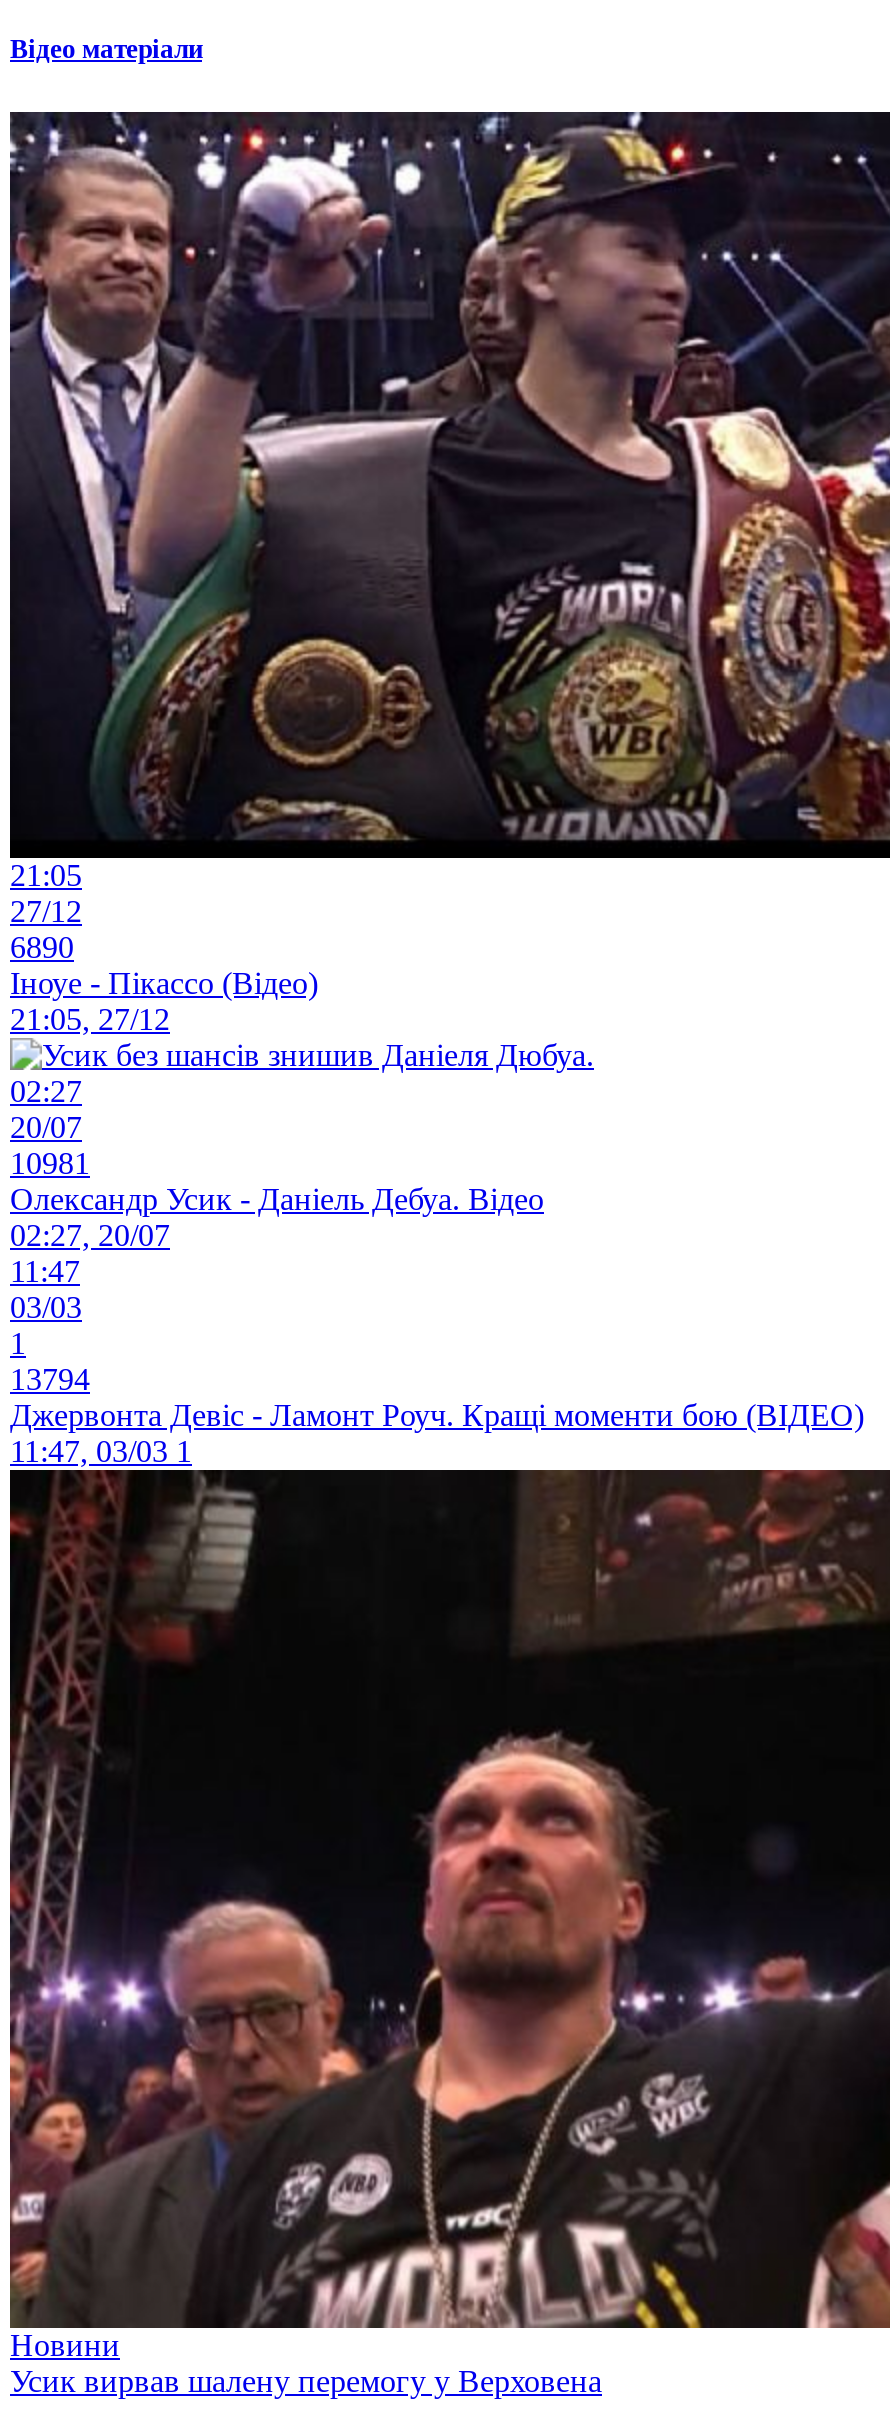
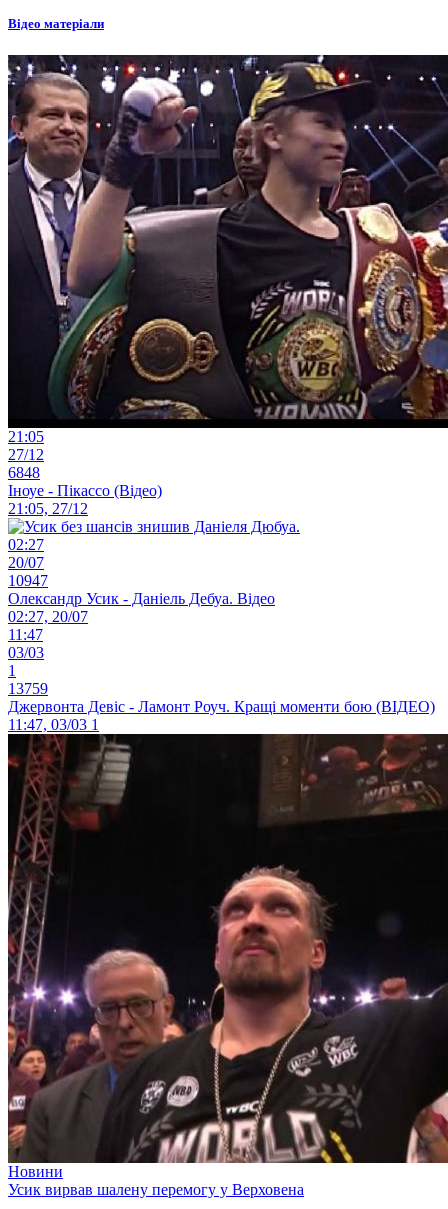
[10,929,74,963] 6890 -> [8,464,40,481] 6848
[10,1145,90,1179] 10981 -> [8,572,48,589] 10947
[10,1361,90,1395] 13794 -> [8,680,48,697] 13759

